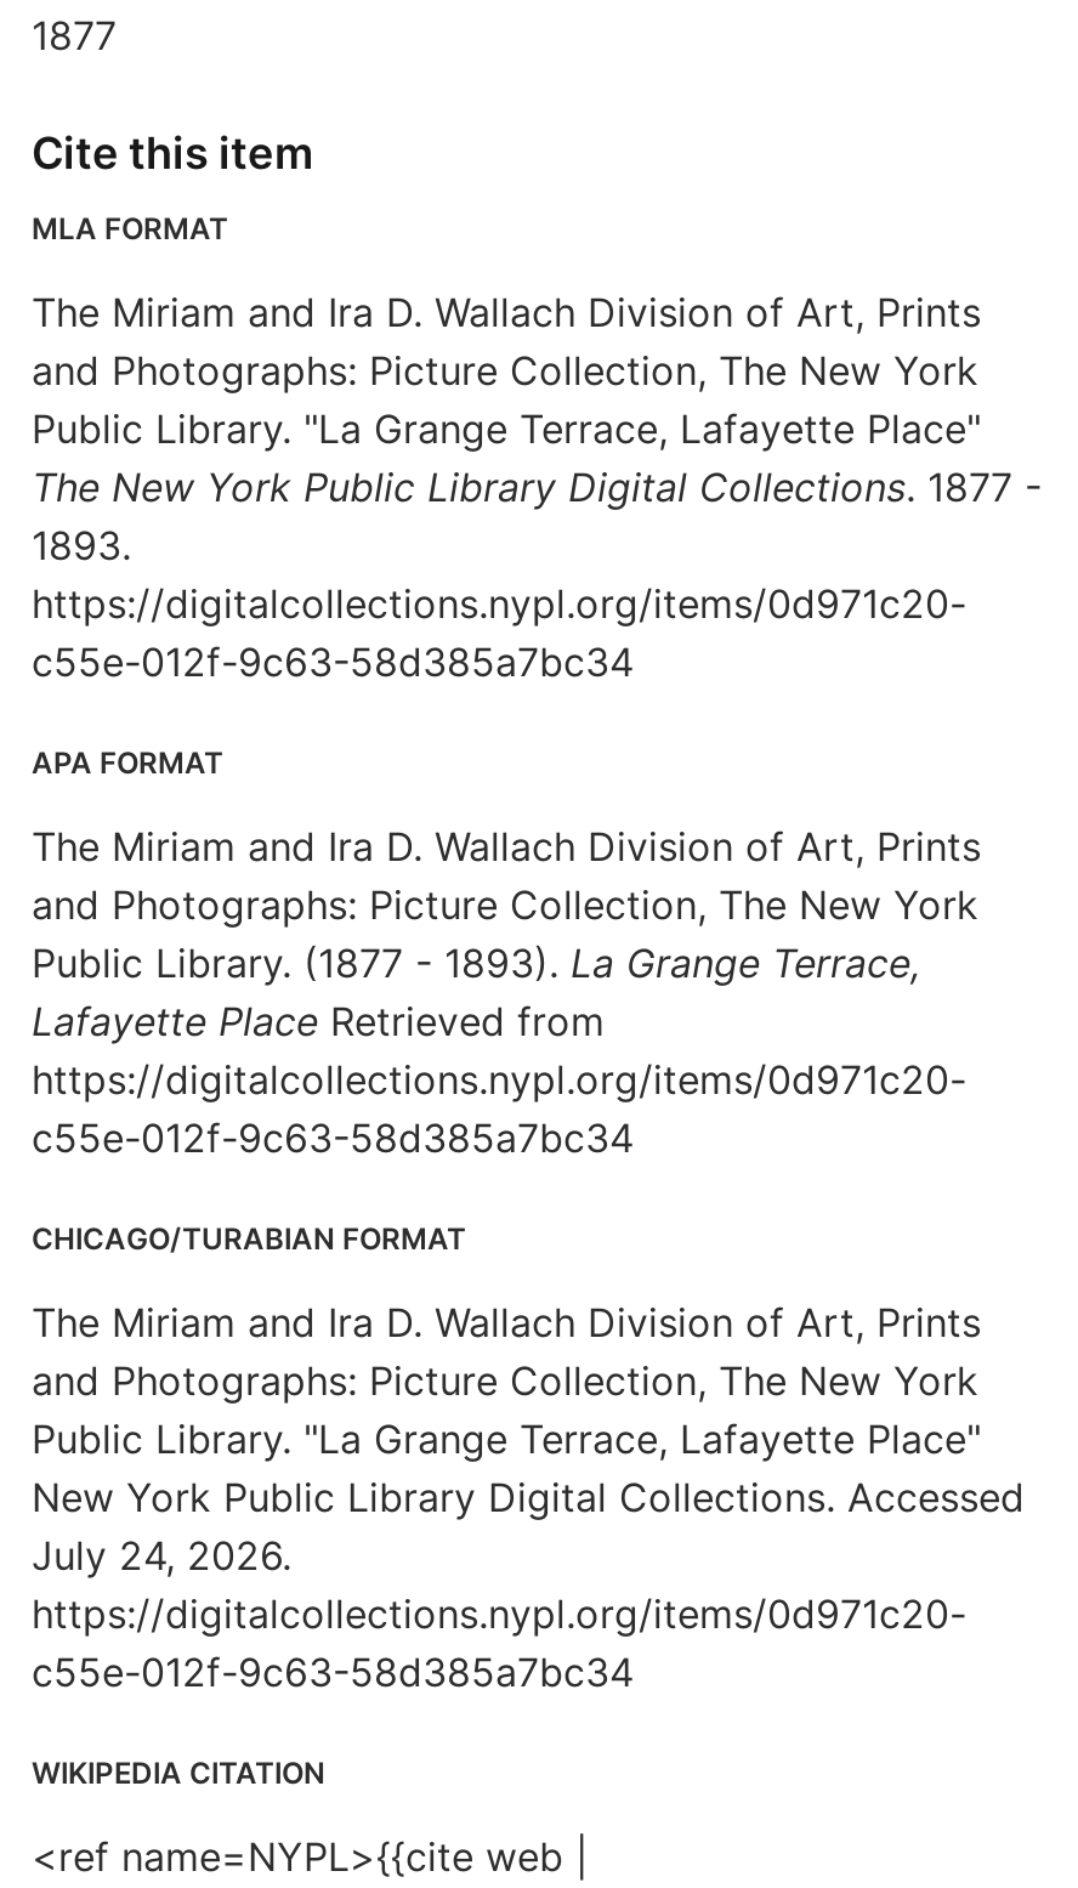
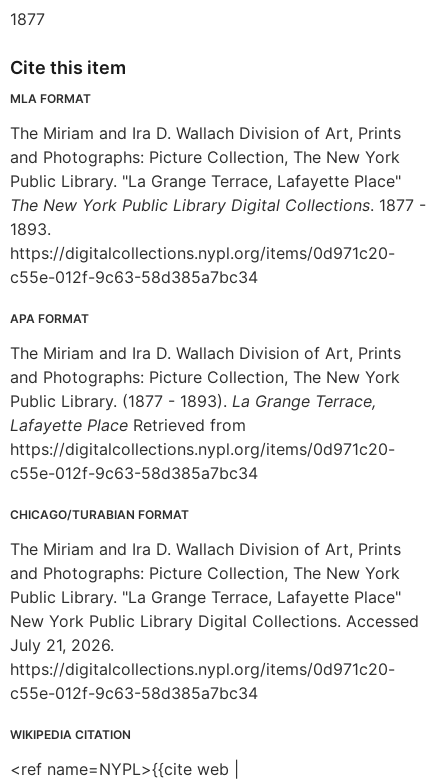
[32,1531,291,1580] July 24, 2026. -> [10,635,114,655] July 21, 2026.

